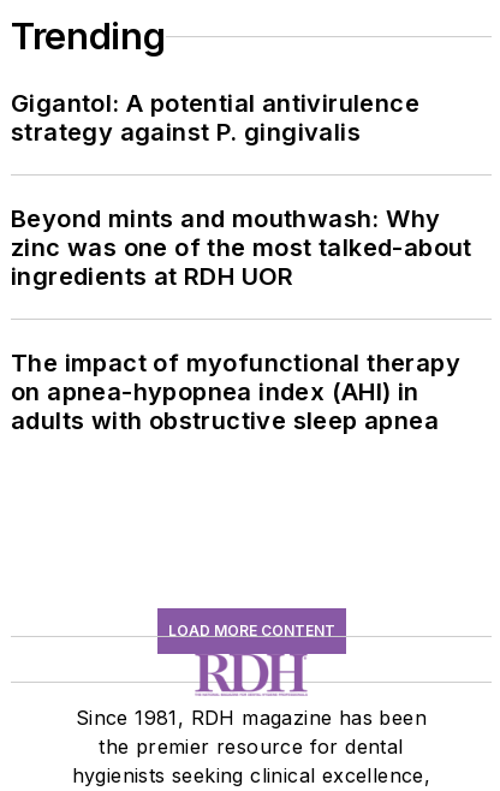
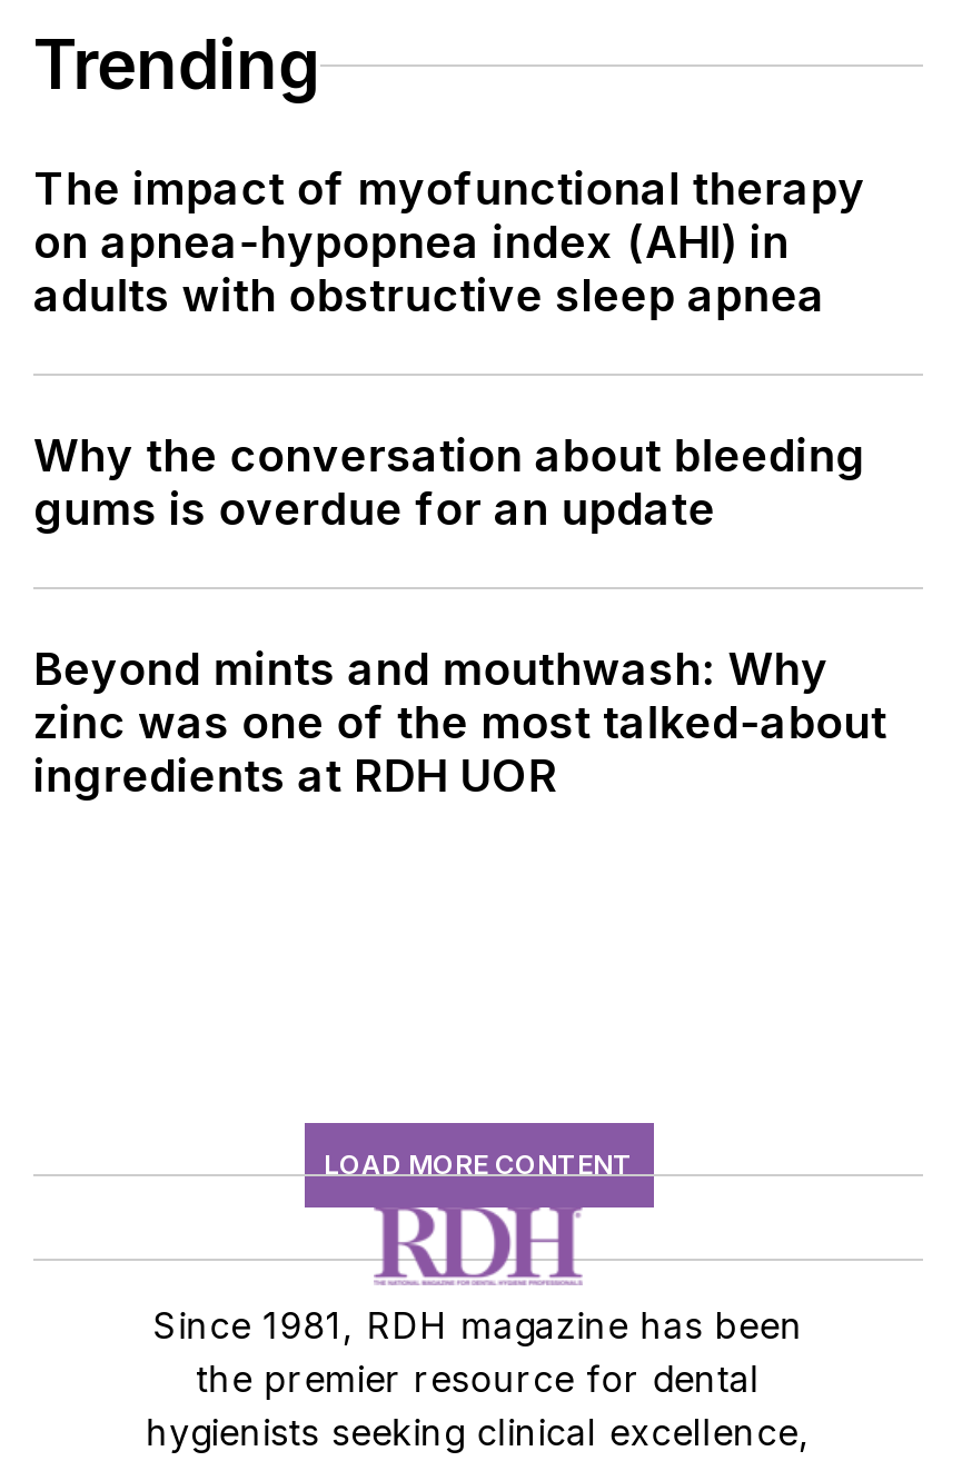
[11,89,419,147] Gigantol: A potential antivirulence | strategy against P. gingivalis -> [33,429,865,536] Why the conversation about bleeding | gums is overdue for an update
moved [11,204,472,291] -> [33,643,887,803]: Beyond mints and mouthwash: Why | zinc was one of the most talked-about | ingredients at RDH UOR
moved [11,349,460,435] -> [33,162,865,322]: The impact of myofunctional therapy | on apnea-hypopnea index (AHI) in | adults with obstructive sleep apnea

